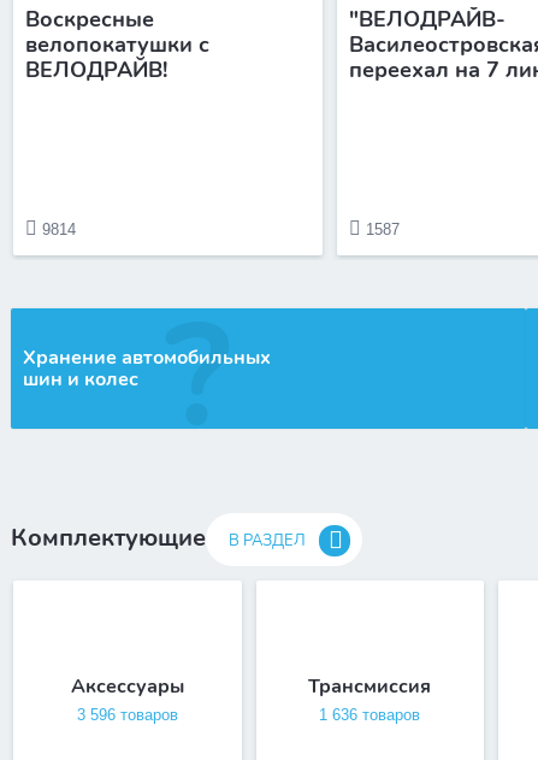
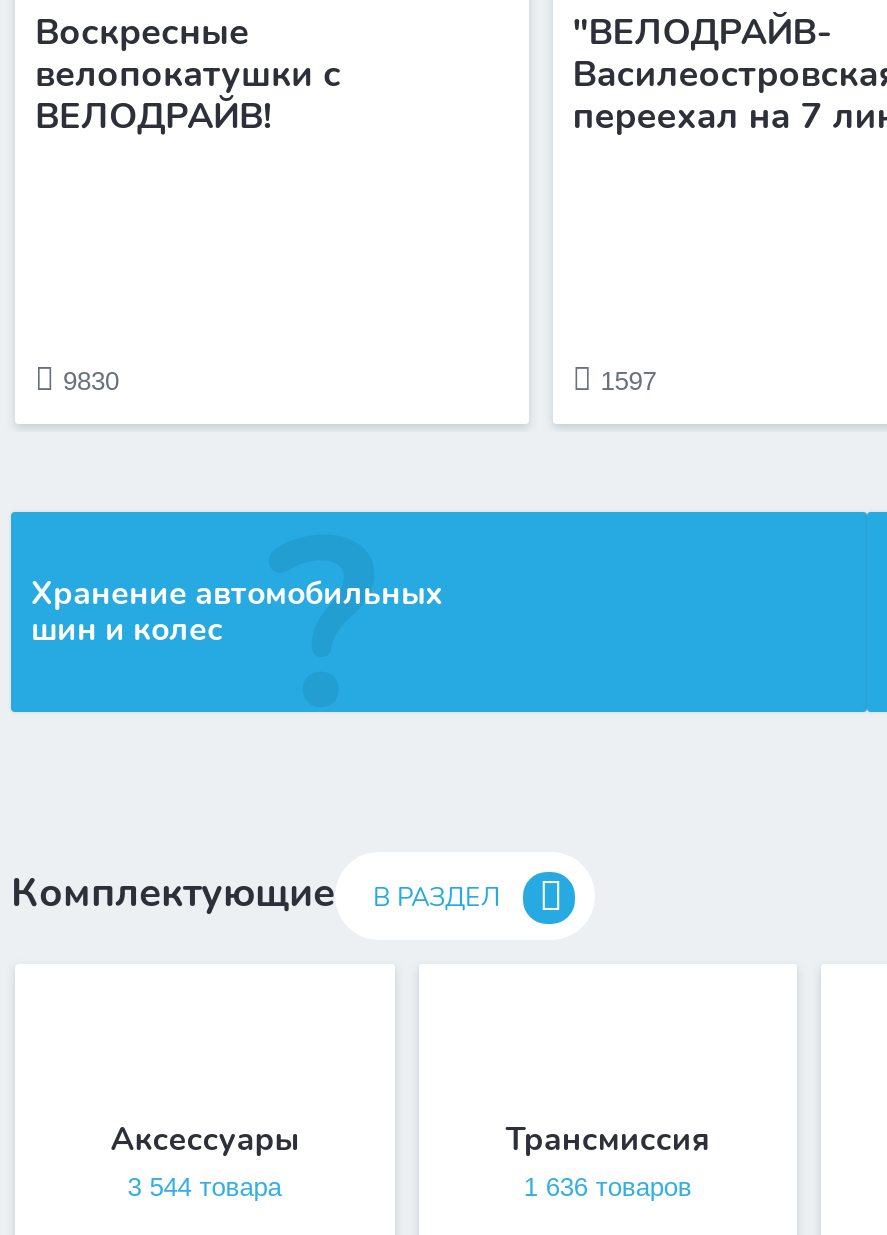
[42,220,76,238] 9814 -> [63,366,119,396] 9830
[366,220,399,238] 1587 -> [601,366,657,396] 1597
[77,706,178,724] 3 596 товаров -> [128,1172,282,1202] 3 544 товара

